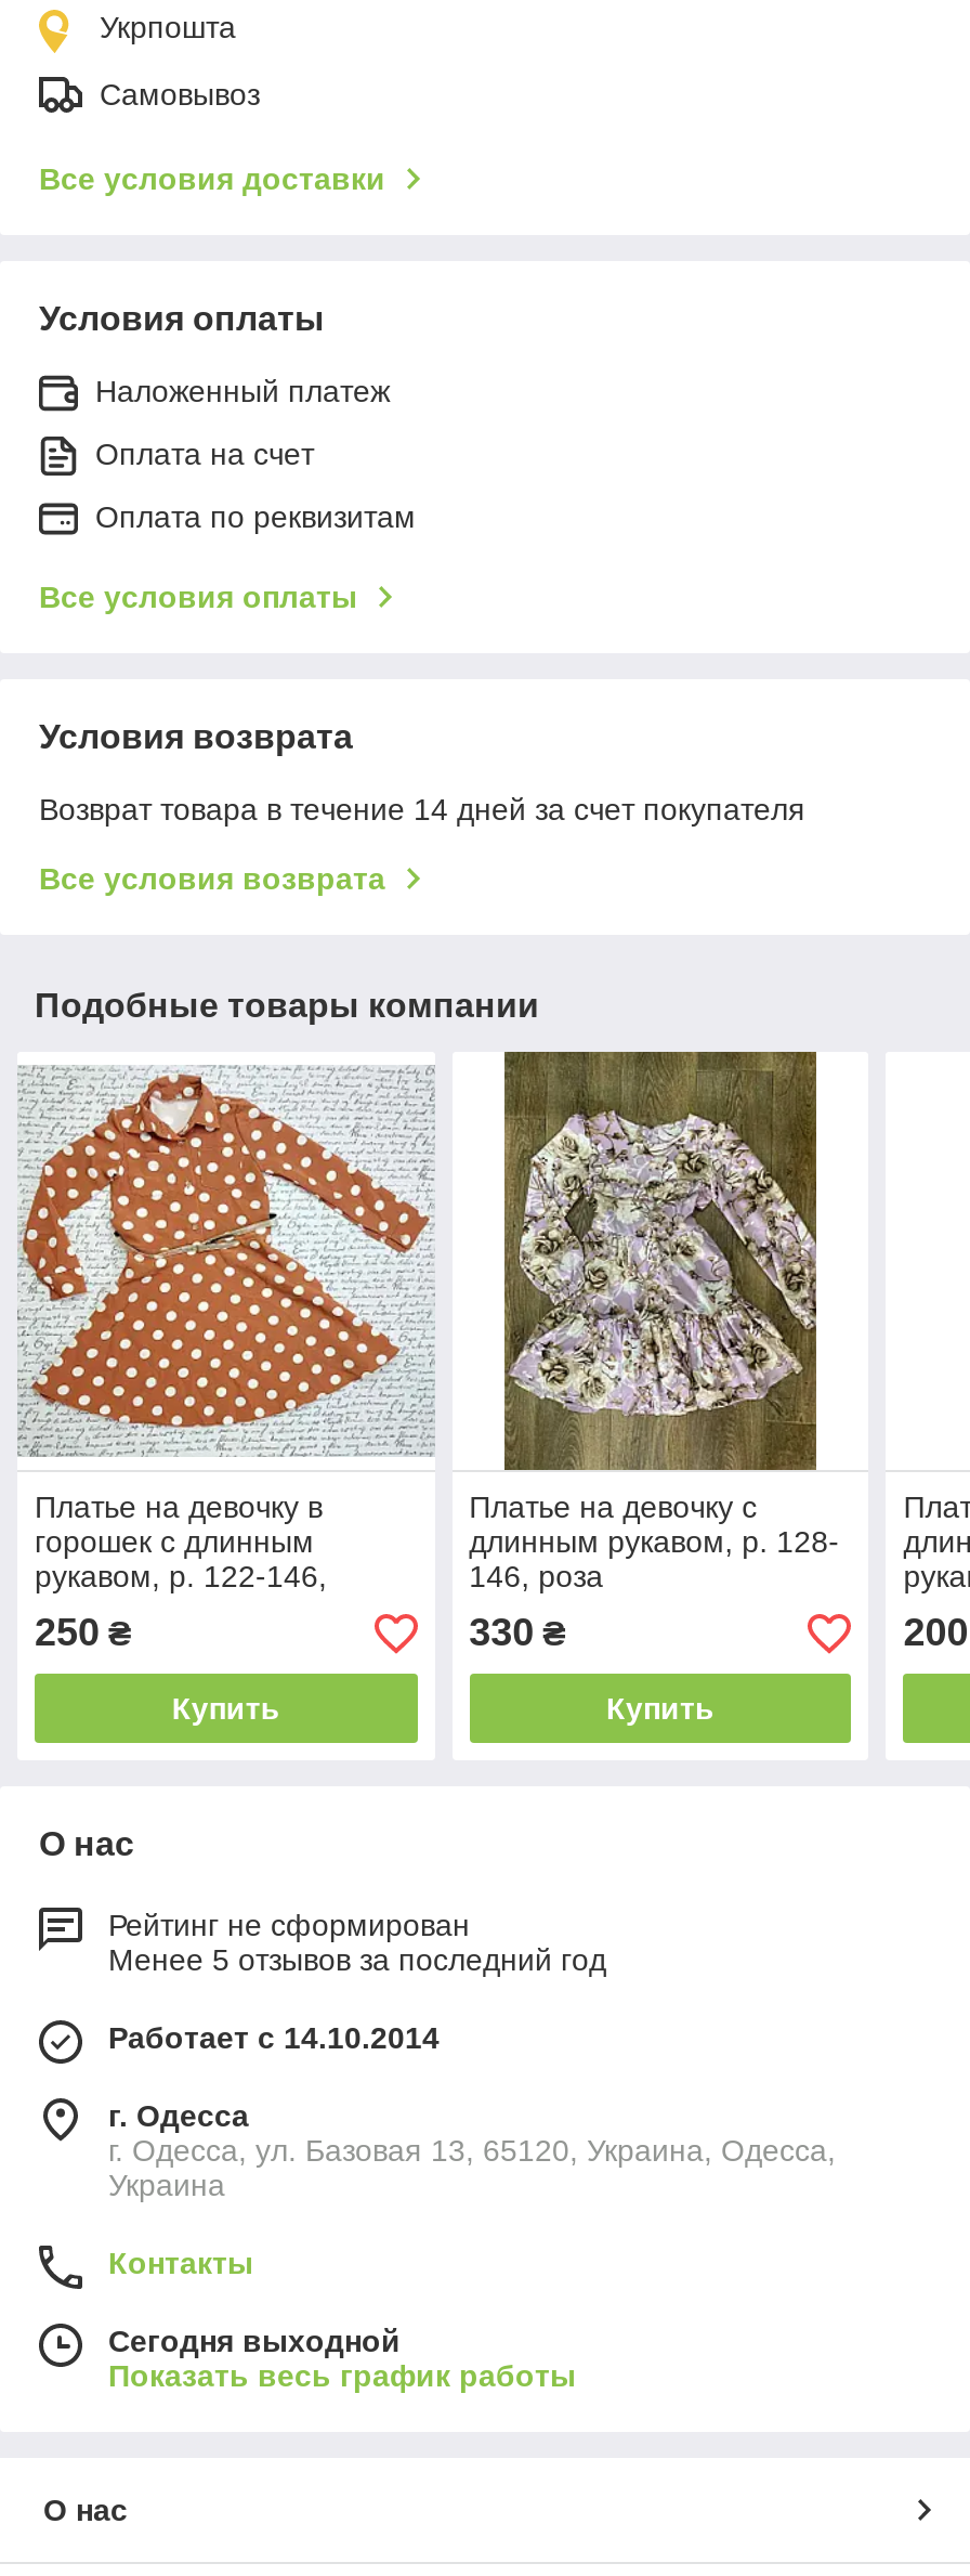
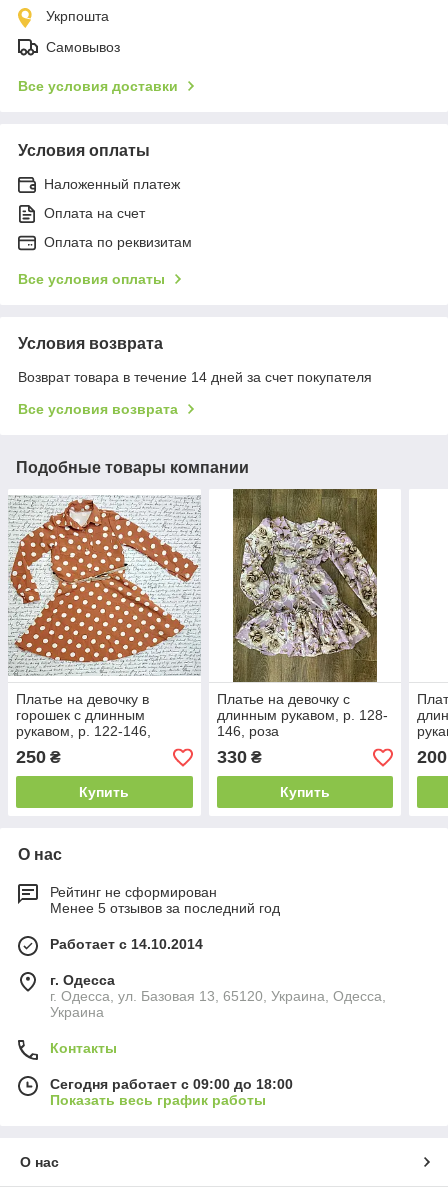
[108,2324,401,2358] Сегодня выходной -> [50,1076,293,1092] Сегодня работает с 09:00 до 18:00

